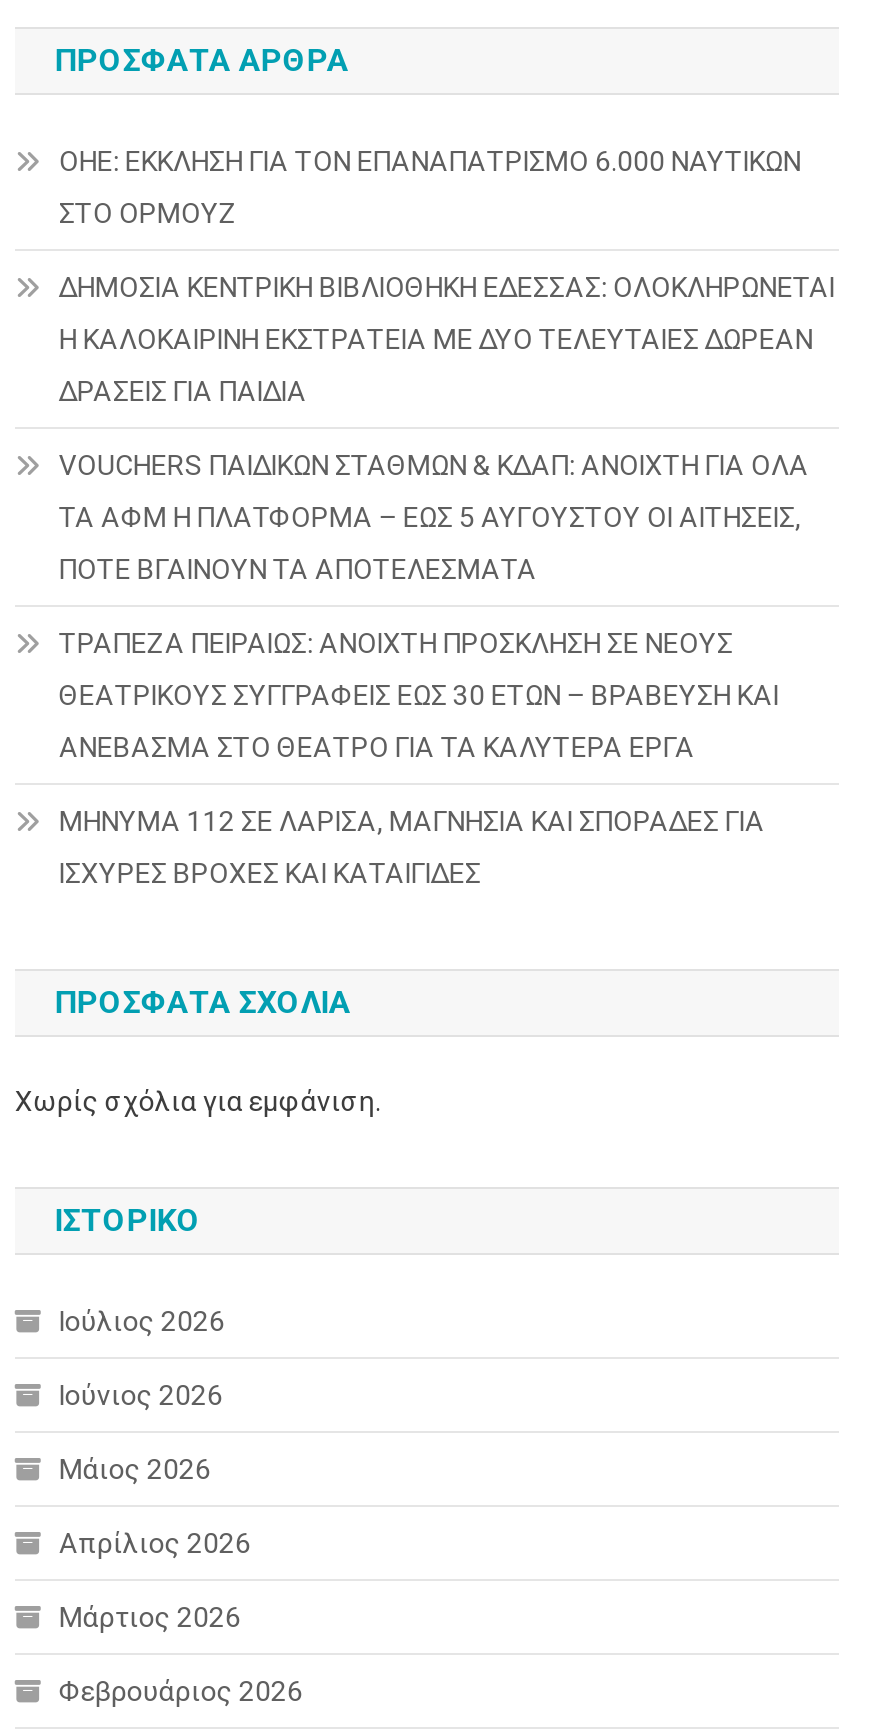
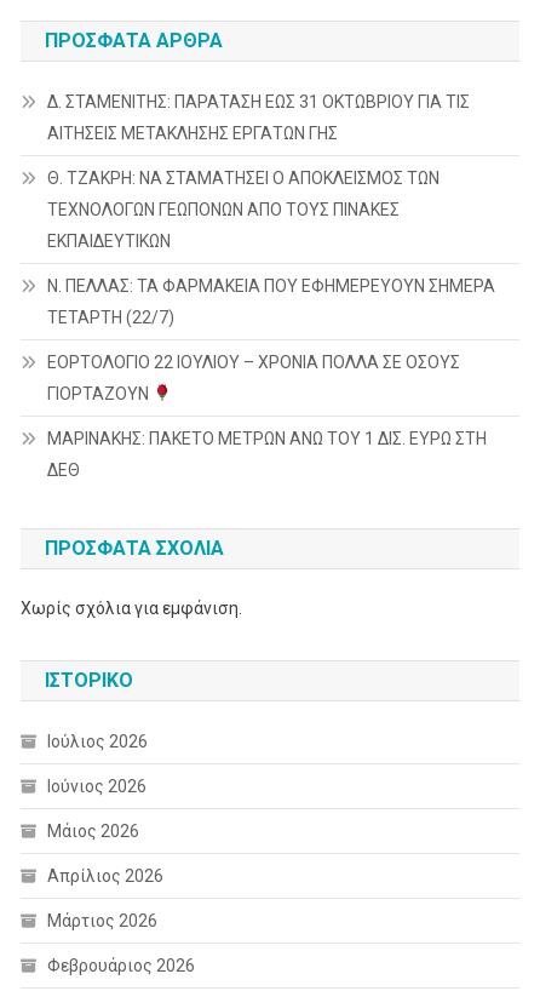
[59,146,835,890] ΟΗΕ: ΕΚΚΛΗΣΗ ΓΙΑ ΤΟΝ ΕΠΑΝΑΠΑΤΡΙΣΜΟ 6.000 ΝΑΥΤΙΚΩΝ | ΣΤΟ ΟΡΜΟΥΖ | ΔΗΜΟΣΙΑ ΚΕΝΤΡΙΚΗ ΒΙΒΛΙΟΘΗΚΗ ΕΔΕΣΣΑΣ: ΟΛΟΚΛΗΡΩΝΕΤΑΙ | Η ΚΑΛΟΚΑΙΡΙΝΗ ΕΚΣΤΡΑΤΕΙΑ ΜΕ ΔΥΟ ΤΕΛΕΥΤΑΙΕΣ ΔΩΡΕΑΝ | ΔΡΑΣΕΙΣ ΓΙΑ ΠΑΙΔΙΑ | VOUCHERS ΠΑΙΔΙΚΩΝ ΣΤΑΘΜΩΝ & ΚΔΑΠ: ΑΝΟΙΧΤΗ ΓΙΑ ΟΛΑ | ΤΑ ΑΦΜ Η ΠΛΑΤΦΟΡΜΑ – ΕΩΣ 5 ΑΥΓΟΥΣΤΟΥ ΟΙ ΑΙΤΗΣΕΙΣ, | ΠΟΤΕ ΒΓΑΙΝΟΥΝ ΤΑ ΑΠΟΤΕΛΕΣΜΑΤΑ | ΤΡΑΠΕΖΑ ΠΕΙΡΑΙΩΣ: ΑΝΟΙΧΤΗ ΠΡΟΣΚΛΗΣΗ ΣΕ ΝΕΟΥΣ | ΘΕΑΤΡΙΚΟΥΣ ΣΥΓΓΡΑΦΕΙΣ ΕΩΣ 30 ΕΤΩΝ – ΒΡΑΒΕΥΣΗ ΚΑΙ | ΑΝΕΒΑΣΜΑ ΣΤΟ ΘΕΑΤΡΟ ΓΙΑ ΤΑ ΚΑΛΥΤΕΡΑ ΕΡΓΑ | ΜΗΝΥΜΑ 112 ΣΕ ΛΑΡΙΣΑ, ΜΑΓΝΗΣΙΑ ΚΑΙ ΣΠΟΡΑΔΕΣ ΓΙΑ | ΙΣΧΥΡΕΣ ΒΡΟΧΕΣ ΚΑΙ ΚΑΤΑΙΓΙΔΕΣ -> [47,92,495,480] Δ. ΣΤΑΜΕΝΙΤΗΣ: ΠΑΡΑΤΑΣΗ ΕΩΣ 31 ΟΚΤΩΒΡΙΟΥ ΓΙΑ ΤΙΣ | ΑΙΤΗΣΕΙΣ ΜΕΤΑΚΛΗΣΗΣ ΕΡΓΑΤΩΝ ΓΗΣ | Θ. ΤΖΑΚΡΗ: ΝΑ ΣΤΑΜΑΤΗΣΕΙ Ο ΑΠΟΚΛΕΙΣΜΟΣ ΤΩΝ | ΤΕΧΝΟΛΟΓΩΝ ΓΕΩΠΟΝΩΝ ΑΠΟ ΤΟΥΣ ΠΙΝΑΚΕΣ | ΕΚΠΑΙΔΕΥΤΙΚΩΝ | Ν. ΠΕΛΛΑΣ: ΤΑ ΦΑΡΜΑΚΕΙΑ ΠΟΥ ΕΦΗΜΕΡΕΥΟΥΝ ΣΗΜΕΡΑ | ΤΕΤΑΡΤΗ (22/7) | ΕΟΡΤΟΛΟΓΙΟ 22 ΙΟΥΛΙΟΥ – ΧΡΟΝΙΑ ΠΟΛΛΑ ΣΕ ΟΣΟΥΣ | ΓΙΟΡΤΑΖΟΥΝ | ΜΑΡΙΝΑΚΗΣ: ΠΑΚΕΤΟ ΜΕΤΡΩΝ ΑΝΩ ΤΟΥ 1 ΔΙΣ. ΕΥΡΩ ΣΤΗ | ΔΕΘ

